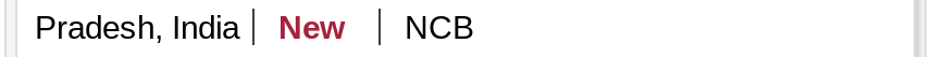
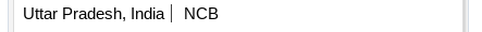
[35,9,346,46] Pradesh, India | New -> [23,4,164,23] Uttar Pradesh, India

